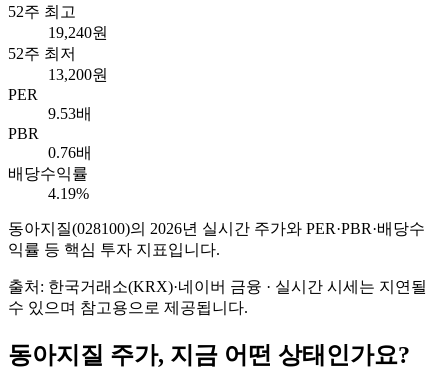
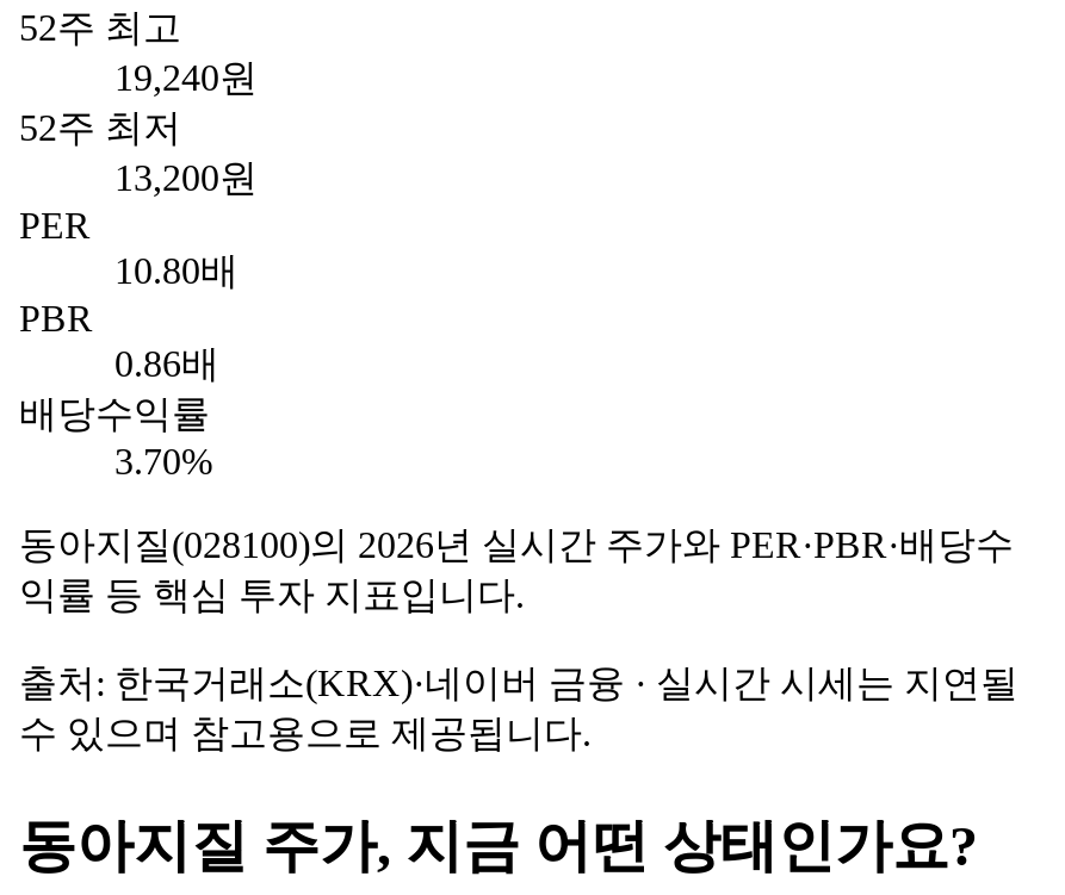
[48,105,92,122] 9.53배 -> [114,250,239,290] 10.80배
[48,144,92,161] 0.76배 -> [114,343,219,383] 0.86배
[48,185,89,202] 4.19% -> [114,440,212,481] 3.70%

